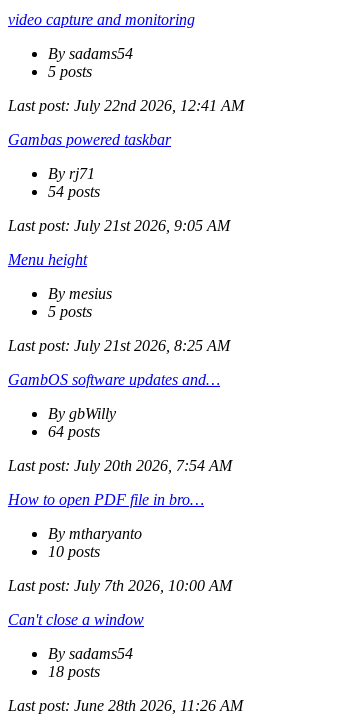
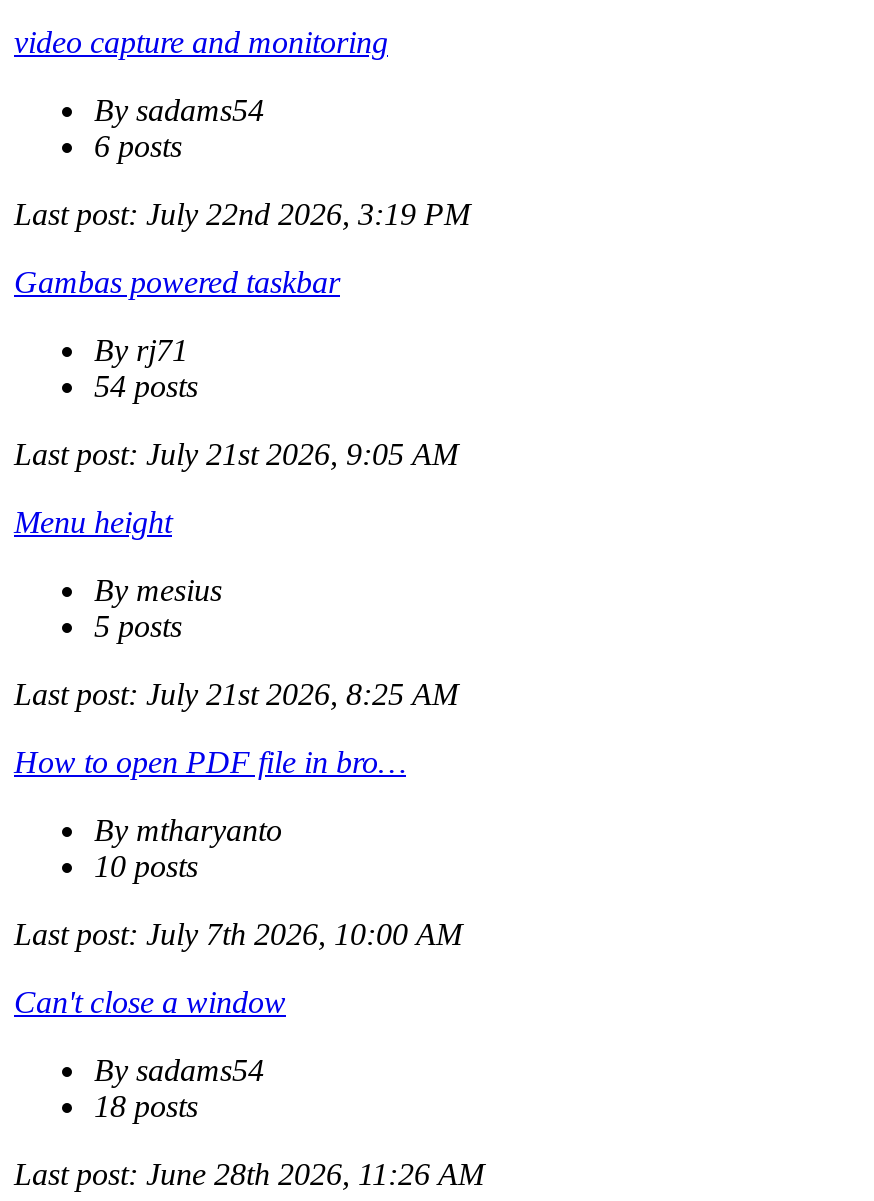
[48,63,92,80] 5 posts -> [94,129,182,163] 6 posts
[8,97,244,114] Last post: July 22nd 2026, 12:41 AM -> [14,197,470,231] Last post: July 22nd 2026, 3:19 PM
[8,371,232,474] GambOS software updates and… | By gbWilly | 64 posts | Last post: July 20th 2026, 7:54 AM -> none

